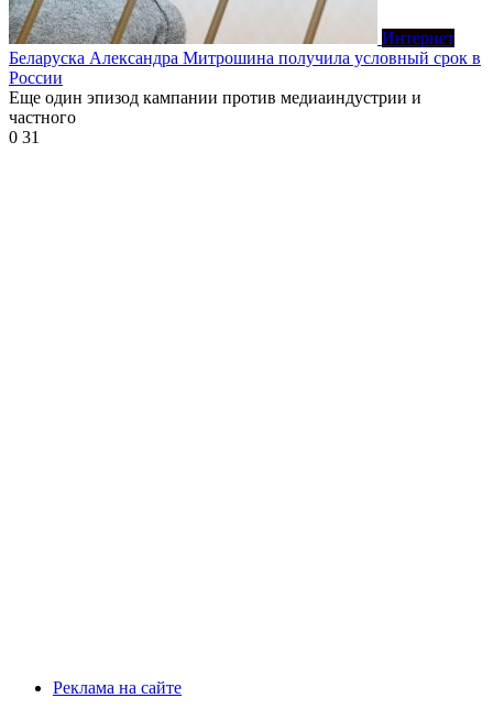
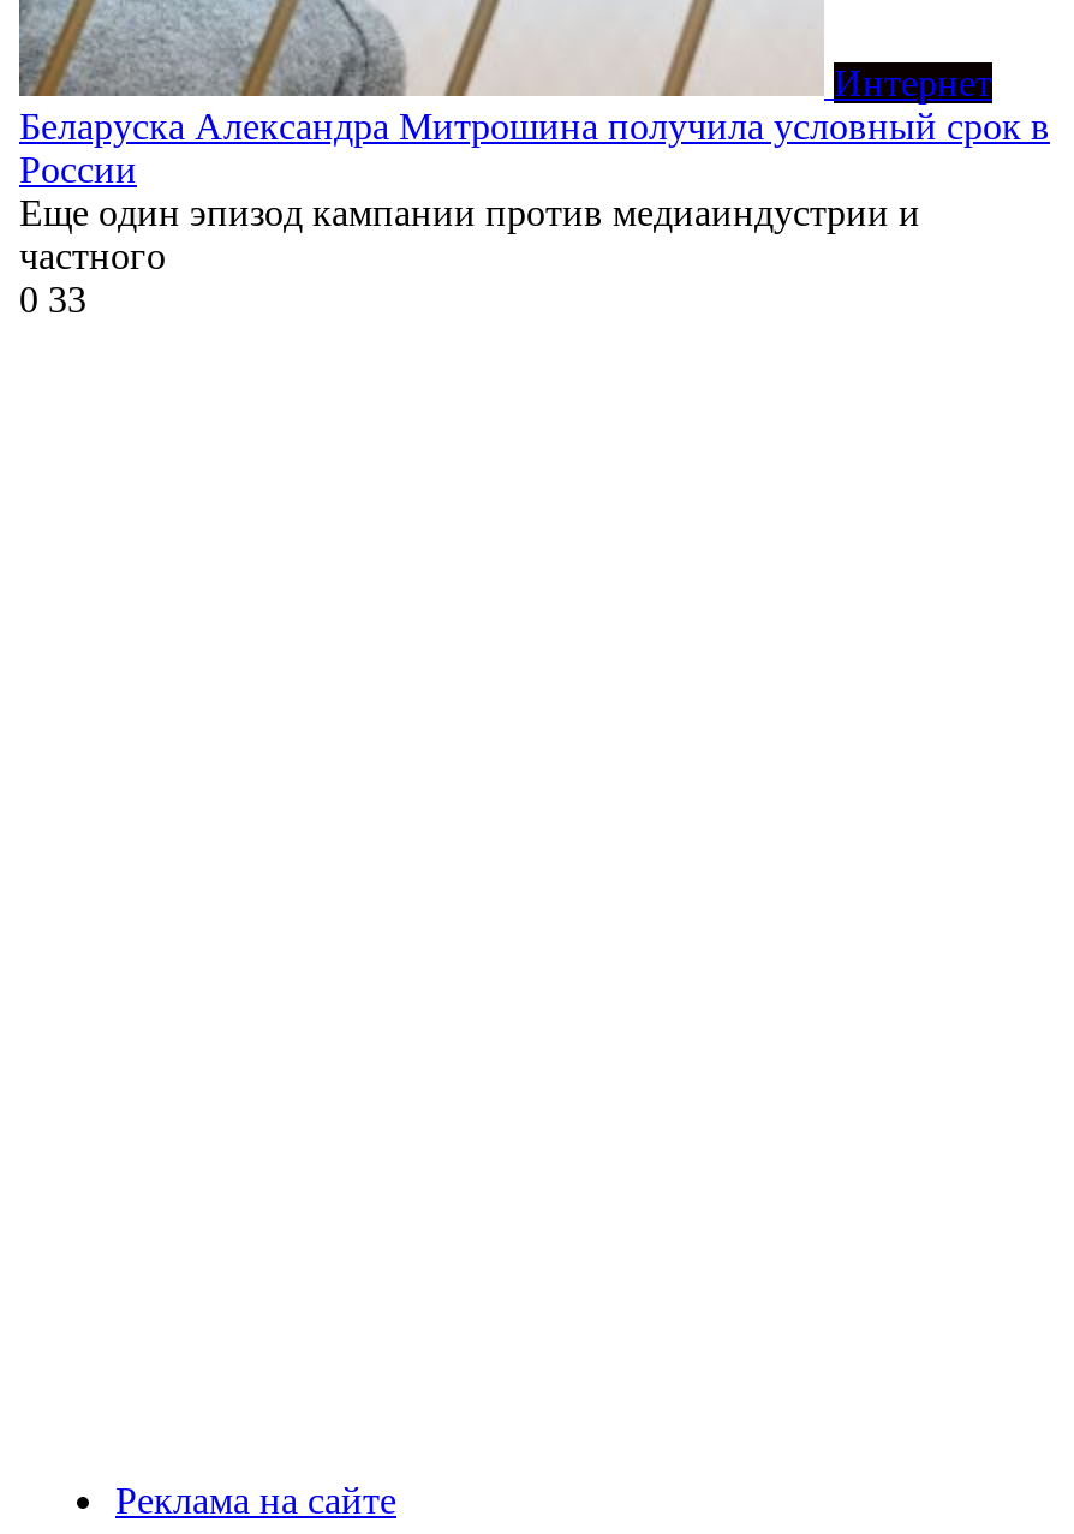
[9,128,40,147] 0 31 -> [19,279,86,320] 0 33

